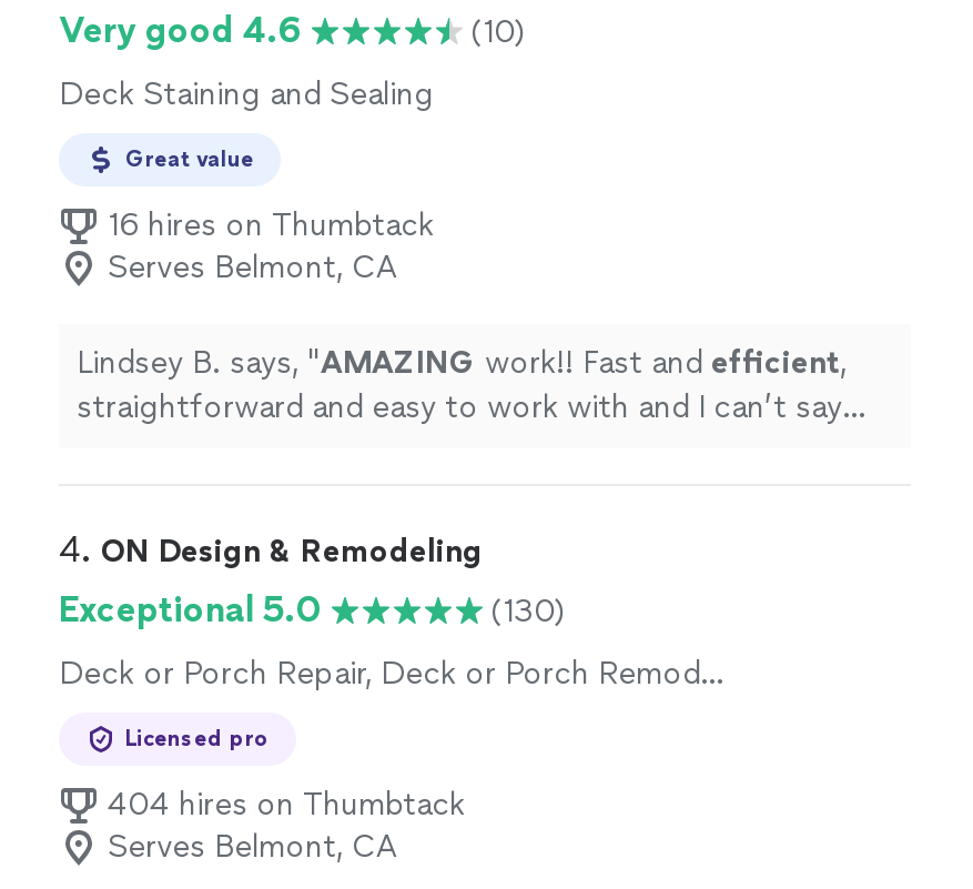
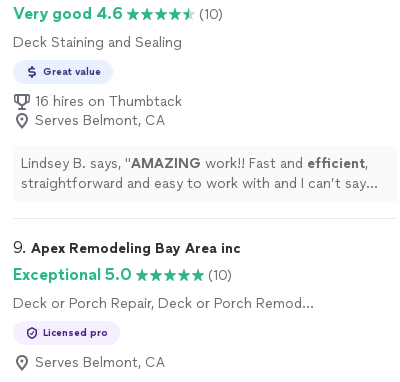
[59,529,483,571] 4. ON Design & Remodeling -> [13,238,241,257] 9. Apex Remodeling Bay Area inc
[491,592,565,630] (130) -> [208,267,232,284] (10)
[108,786,465,824] 404 hires on Thumbtack -> none

